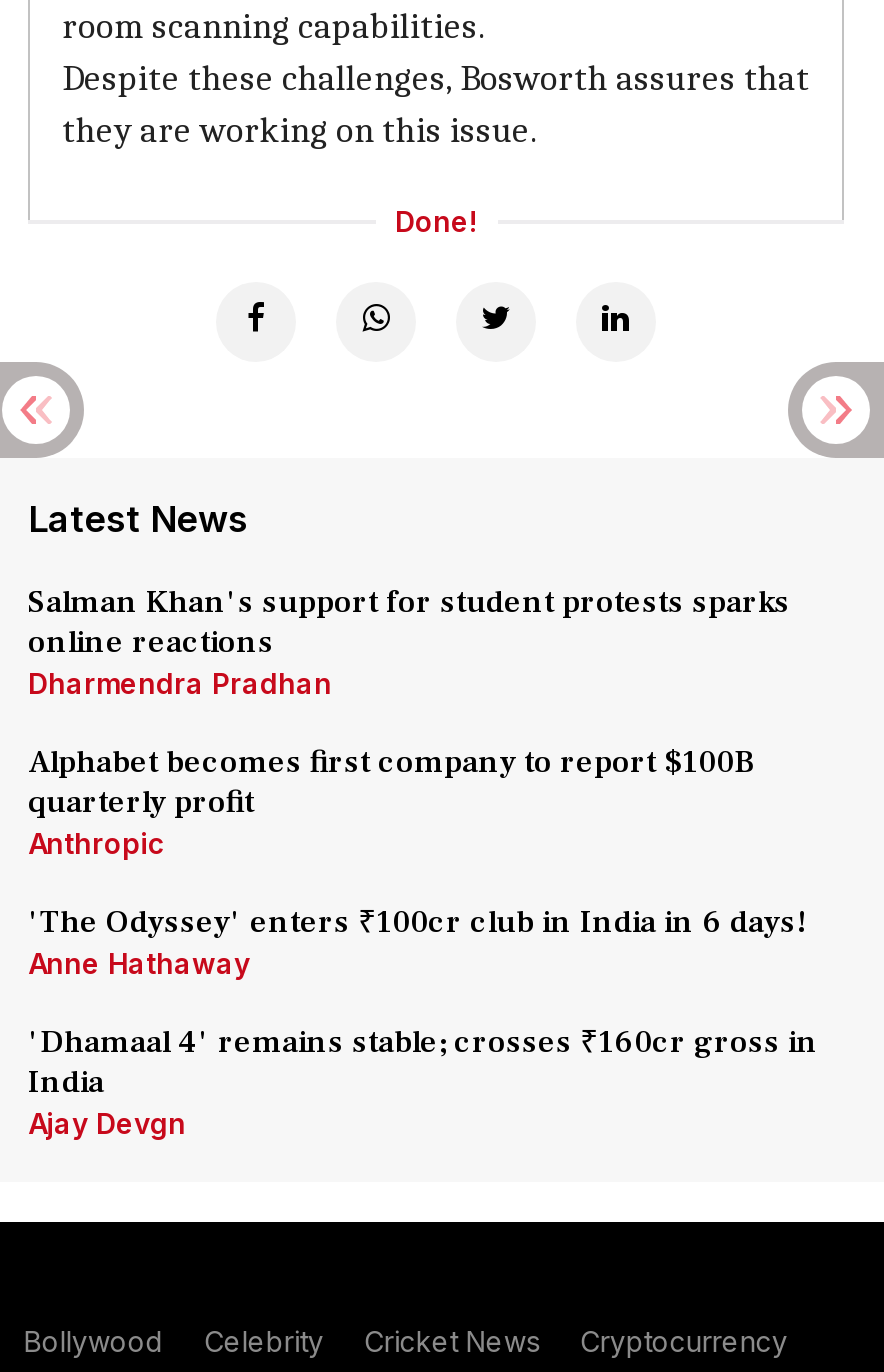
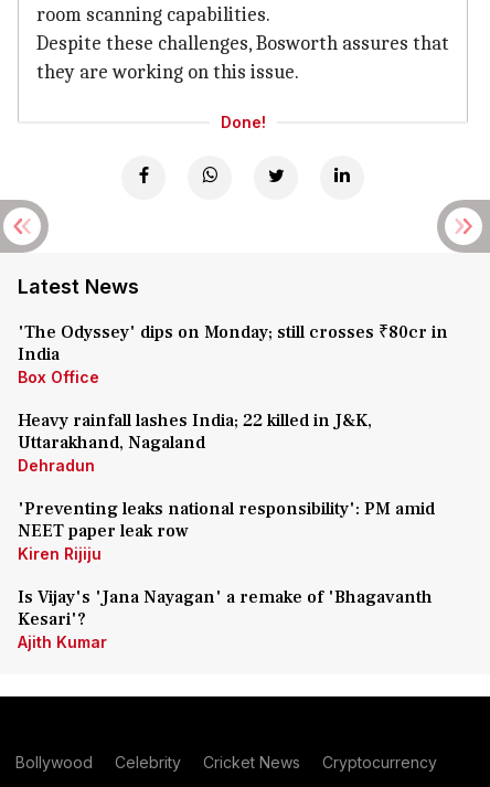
[28,582,818,1062] Salman Khan's support for student protests sparks | online reactions | Dharmendra Pradhan | Alphabet becomes first company to report $100B | quarterly profit | Anthropic | 'The Odyssey' enters ₹100cr club in India in 6 days! | Anne Hathaway | 'Dhamaal 4' remains stable; crosses ₹160cr gross in -> [18,321,448,343] 'The Odyssey' dips on Monday; still crosses ₹80cr in
moved [28,1062,104,1102] -> [18,343,60,365]: India
[28,1106,186,1140] Ajay Devgn -> [18,368,435,651] Box Office | Heavy rainfall lashes India; 22 killed in J&K, | Uttarakhand, Nagaland | Dehradun | 'Preventing leaks national responsibility': PM amid | NEET paper leak row | Kiren Rijiju | Is Vijay's 'Jana Nayagan' a remake of 'Bhagavanth | Kesari'? | Ajith Kumar

